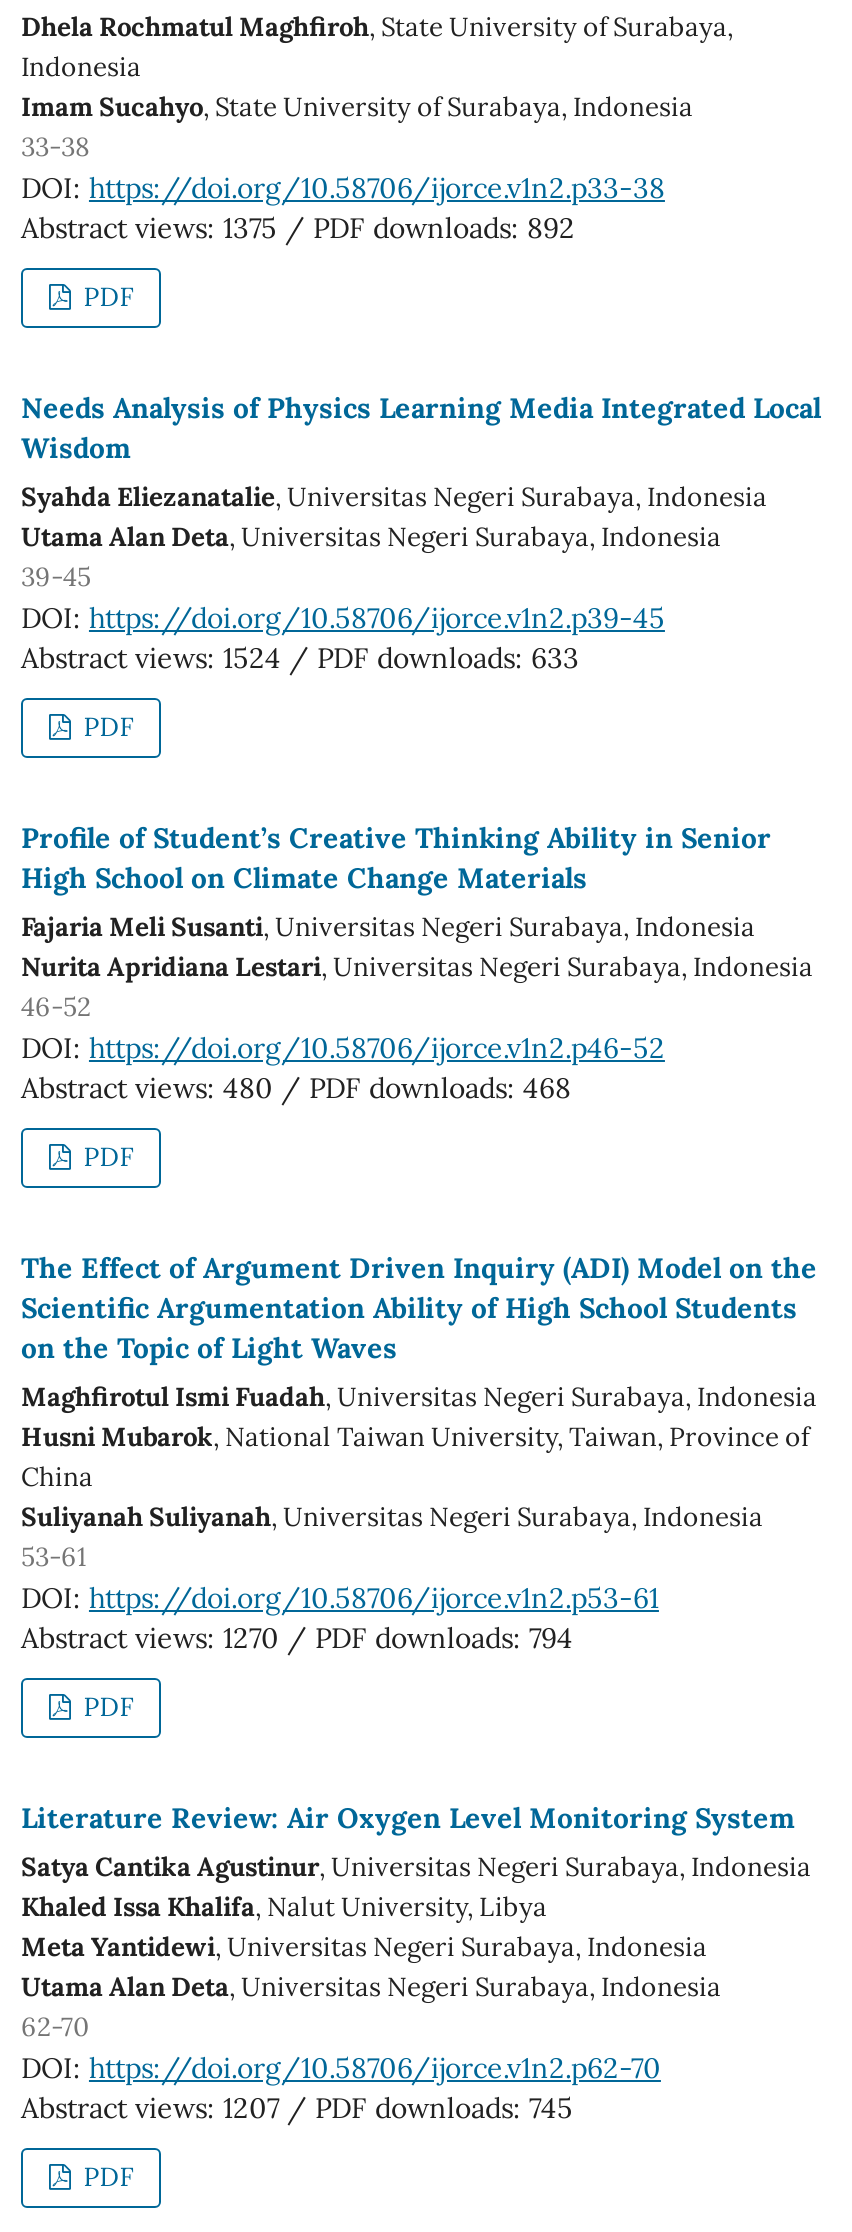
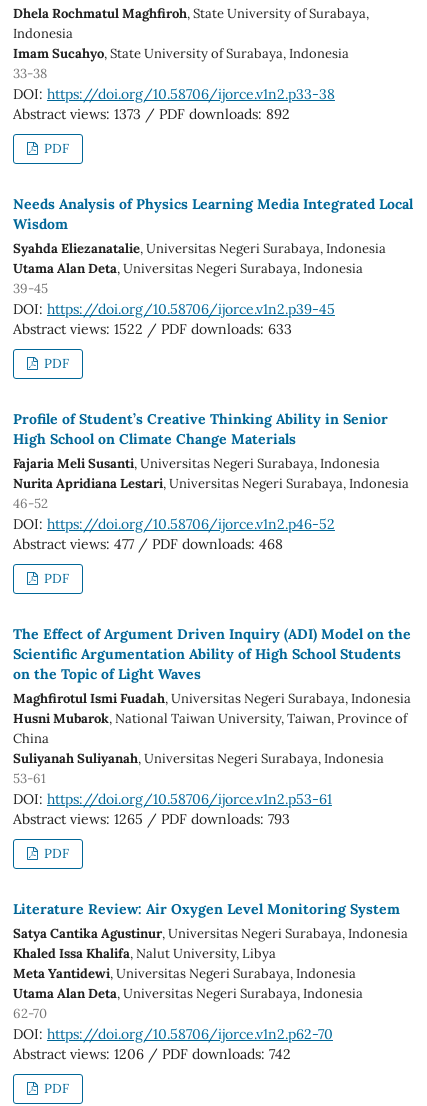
[21,210,575,246] Abstract views: 1375 / PDF downloads: 892 -> [13,105,290,123] Abstract views: 1373 / PDF downloads: 892
[21,640,579,676] Abstract views: 1524 / PDF downloads: 633 -> [13,320,292,338] Abstract views: 1522 / PDF downloads: 633
[21,1070,571,1106] Abstract views: 480 / PDF downloads: 468 -> [13,535,283,553] Abstract views: 477 / PDF downloads: 468
[21,1620,573,1656] Abstract views: 1270 / PDF downloads: 794 -> [13,810,290,828] Abstract views: 1265 / PDF downloads: 793
[21,2090,573,2126] Abstract views: 1207 / PDF downloads: 745 -> [13,1045,291,1063] Abstract views: 1206 / PDF downloads: 742

